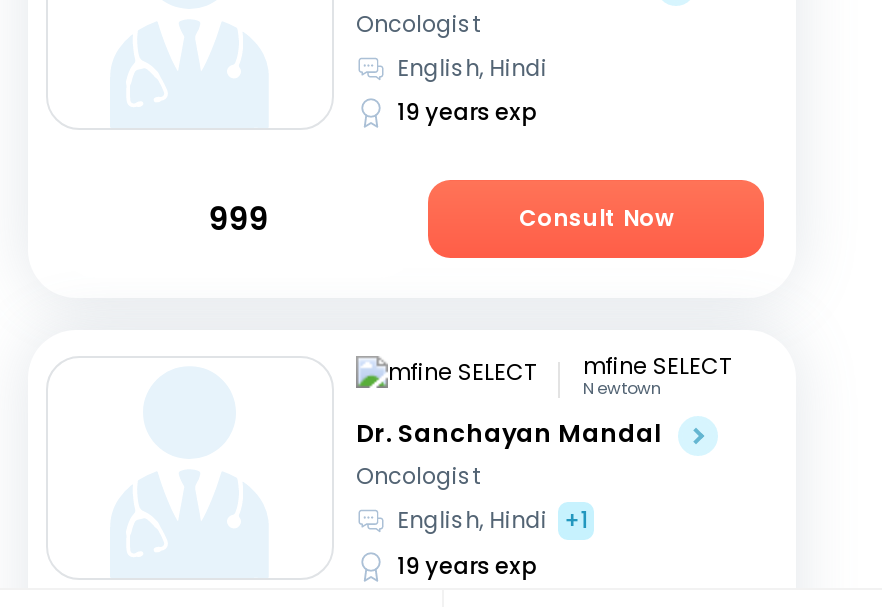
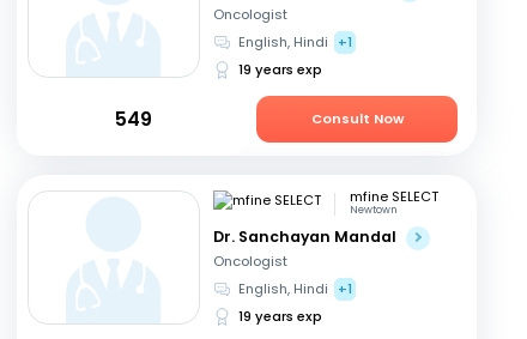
[397,52,547,84] English, Hindi -> [238,32,352,51] English, Hindi +1
[208,198,268,240] 999 -> [115,107,152,132] 549

